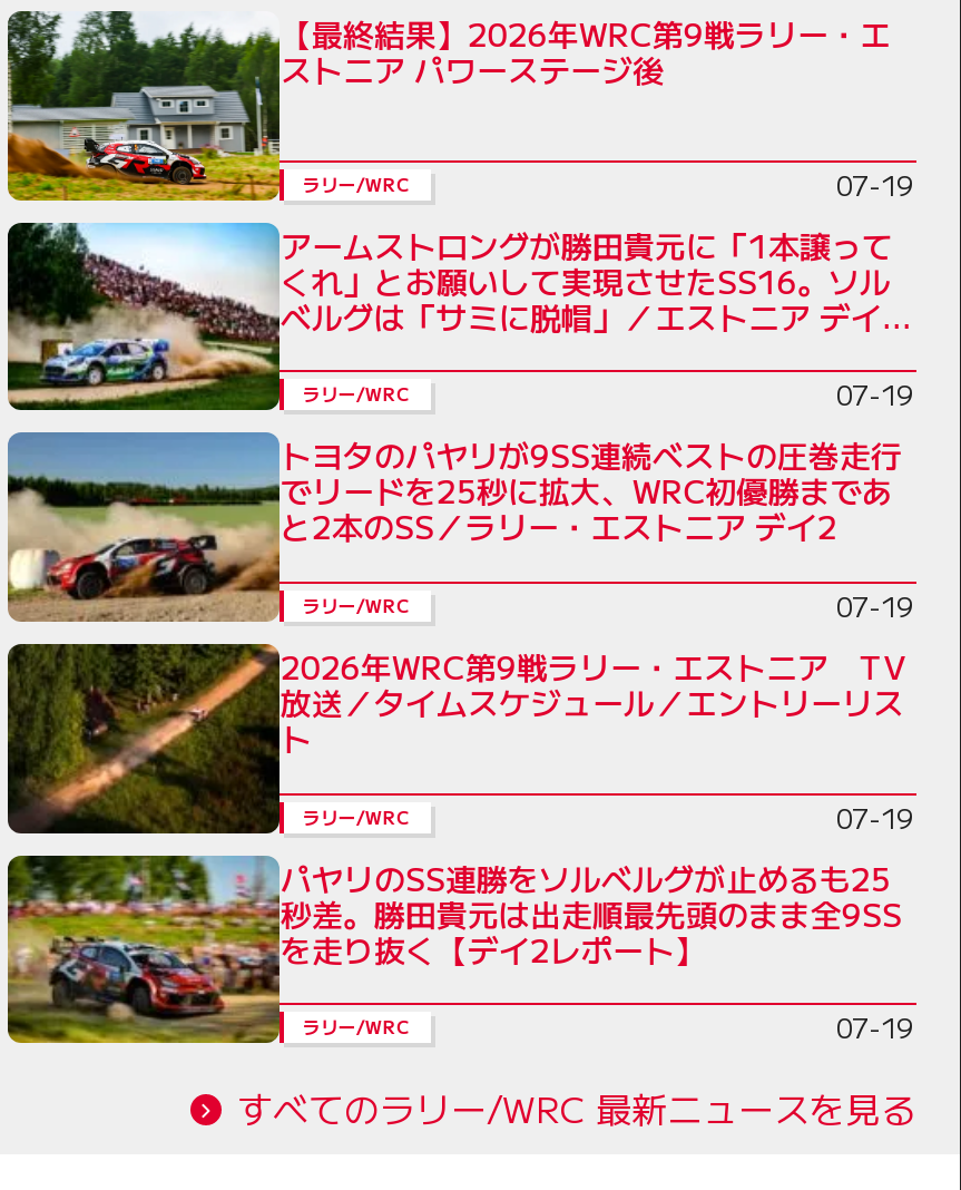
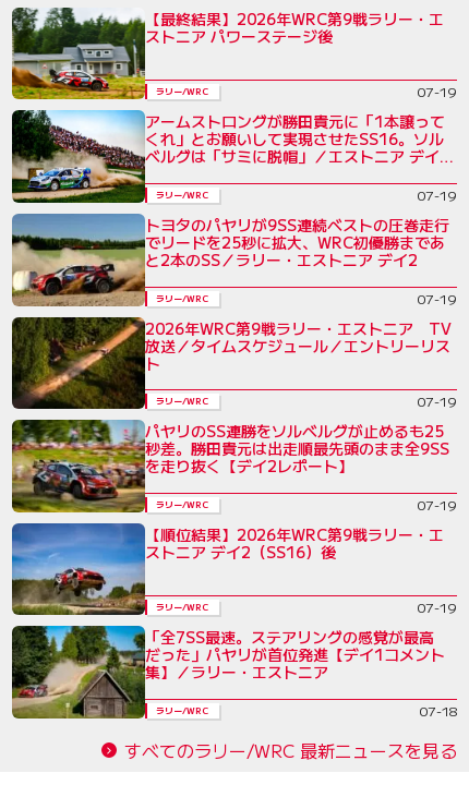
none -> [11,522,457,720] [image] | 【順位結果】2026年WRC第9戦ラリー・エ | ストニア デイ2（SS16）後 | ラリー/WRC | 07-19 | 「全7SS最速。ステアリングの感覚が最高 | だった」パヤリが首位発進【デイ1コメント | 集】／ラリー・エストニア | ラリー/WRC | 07-18
none -> [11,625,145,718] [image]

